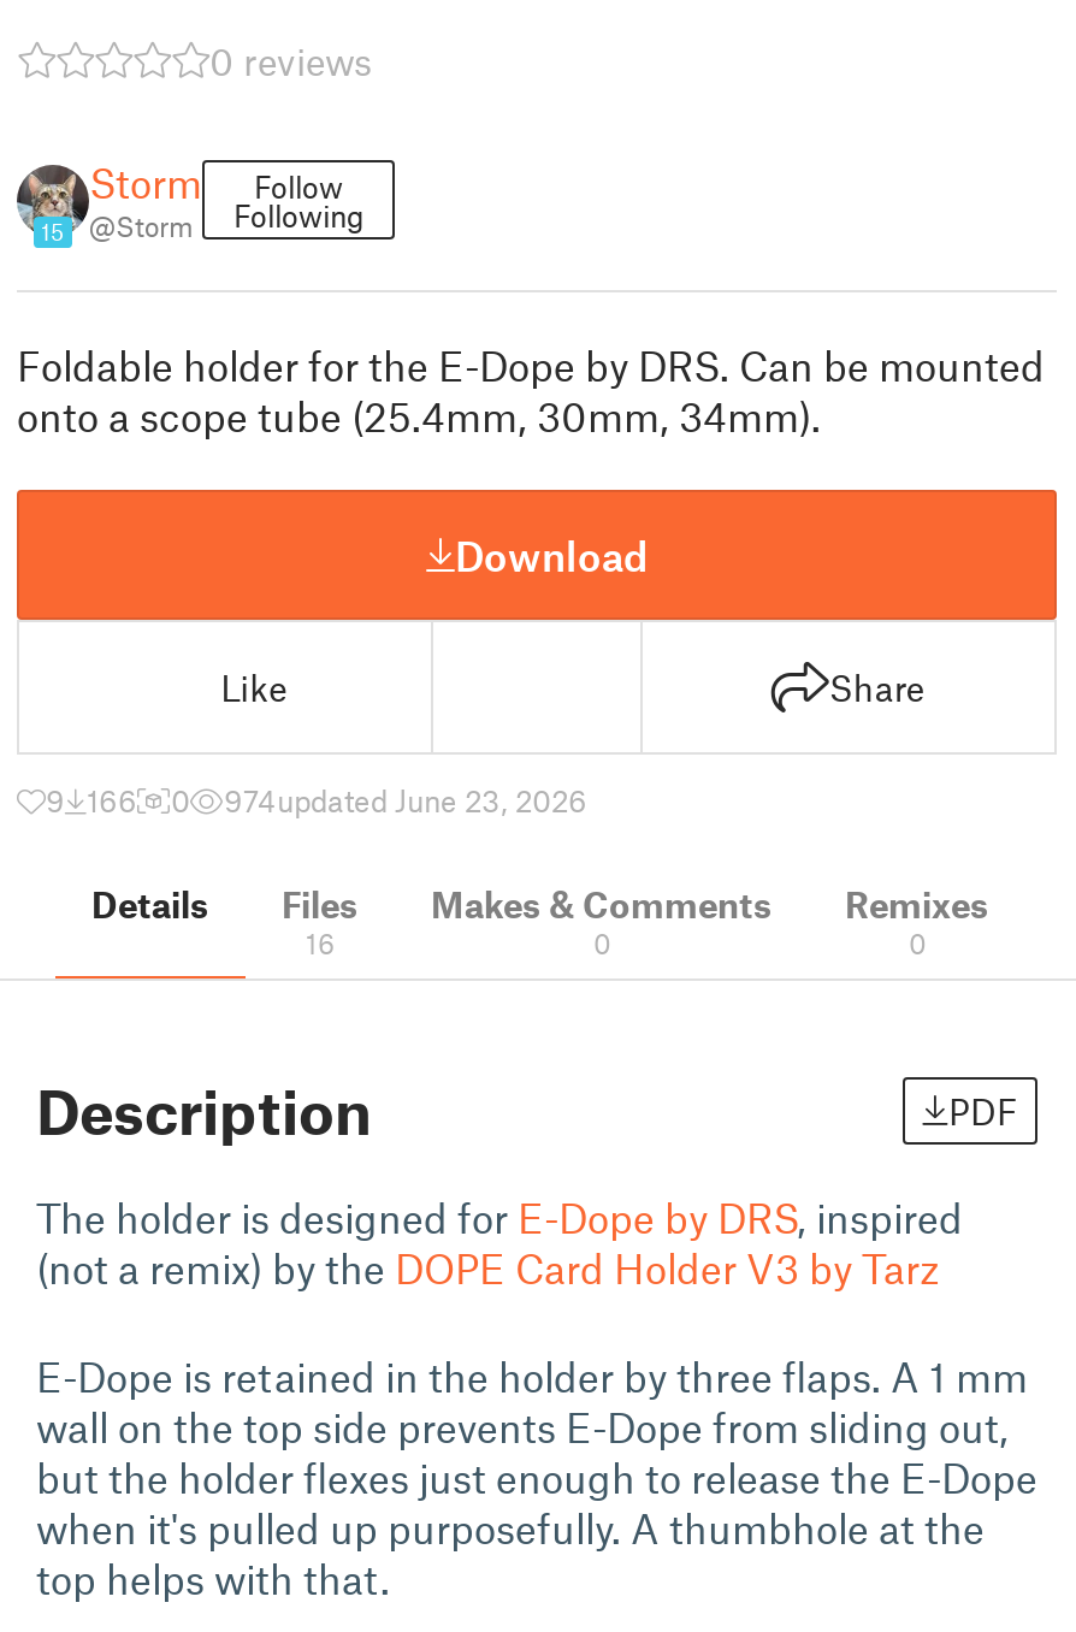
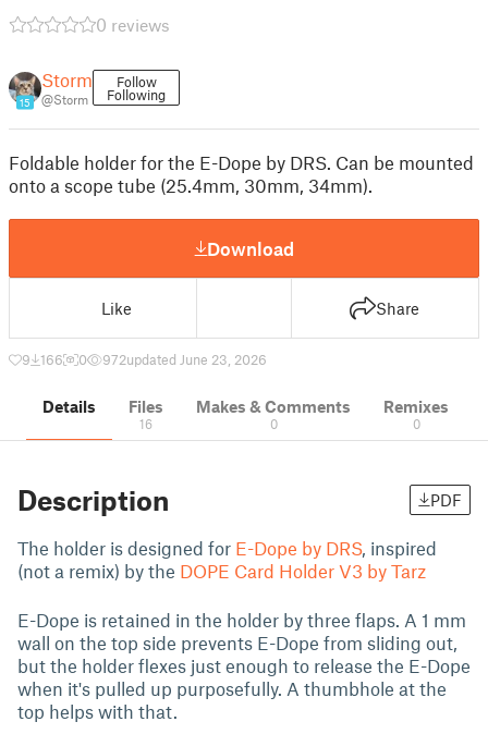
[224,781,587,820] 974updated June 23, 2026 -> [102,351,267,368] 972updated June 23, 2026

